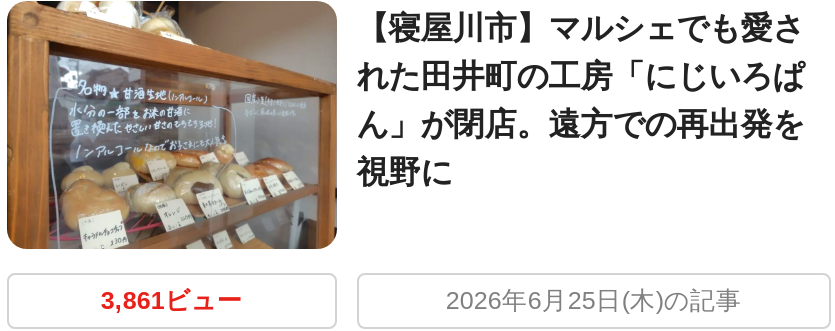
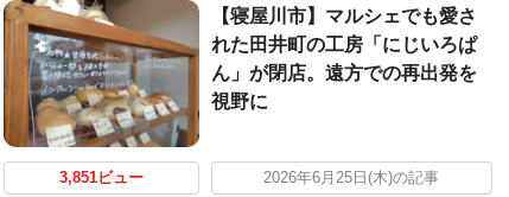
[101,286,243,314] 3,861ビュー -> [59,170,143,186] 3,851ビュー

